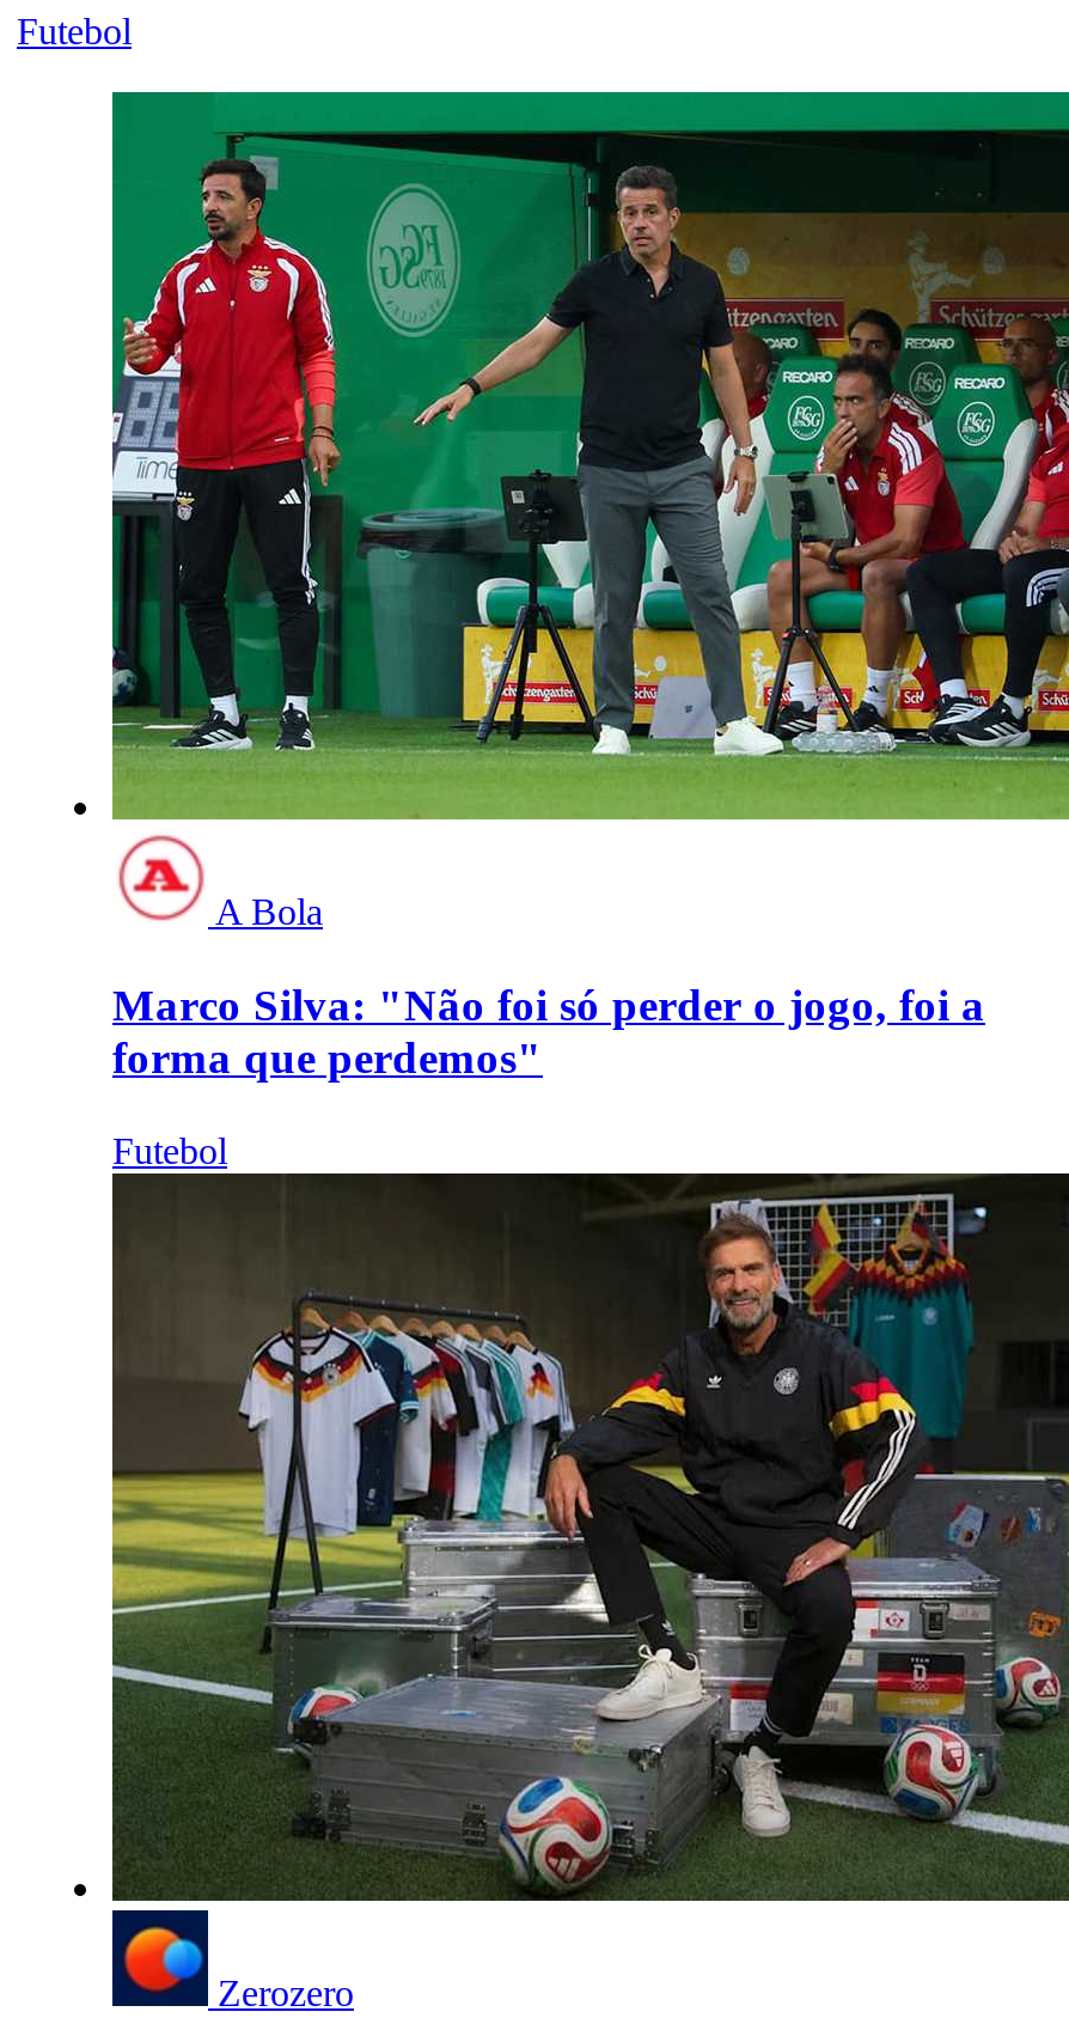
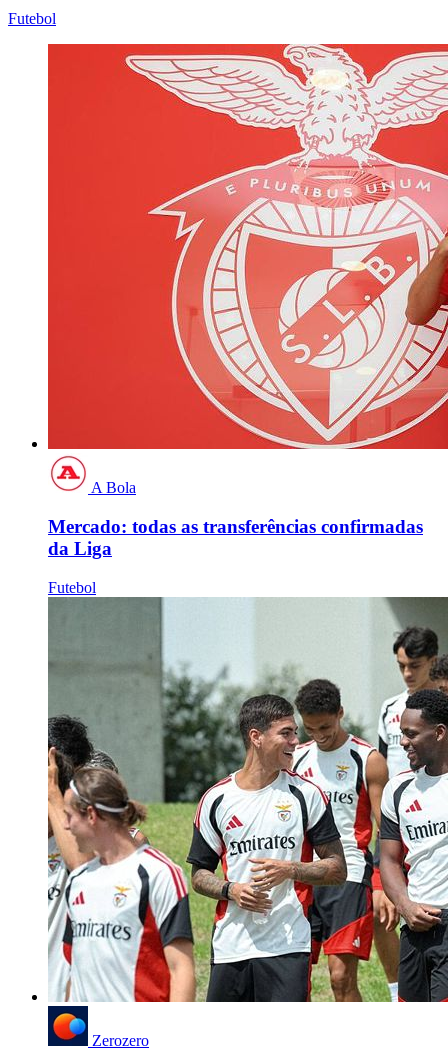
[110,90,1062,822] [image] -> [47,43,445,450] [image]
[112,980,985,1083] Marco Silva: "Não foi só perder o jogo, foi a | forma que perdemos" -> [48,516,423,559] Mercado: todas as transferências confirmadas | da Liga
[110,1171,1062,1903] [image] -> [47,596,445,1003] [image]

